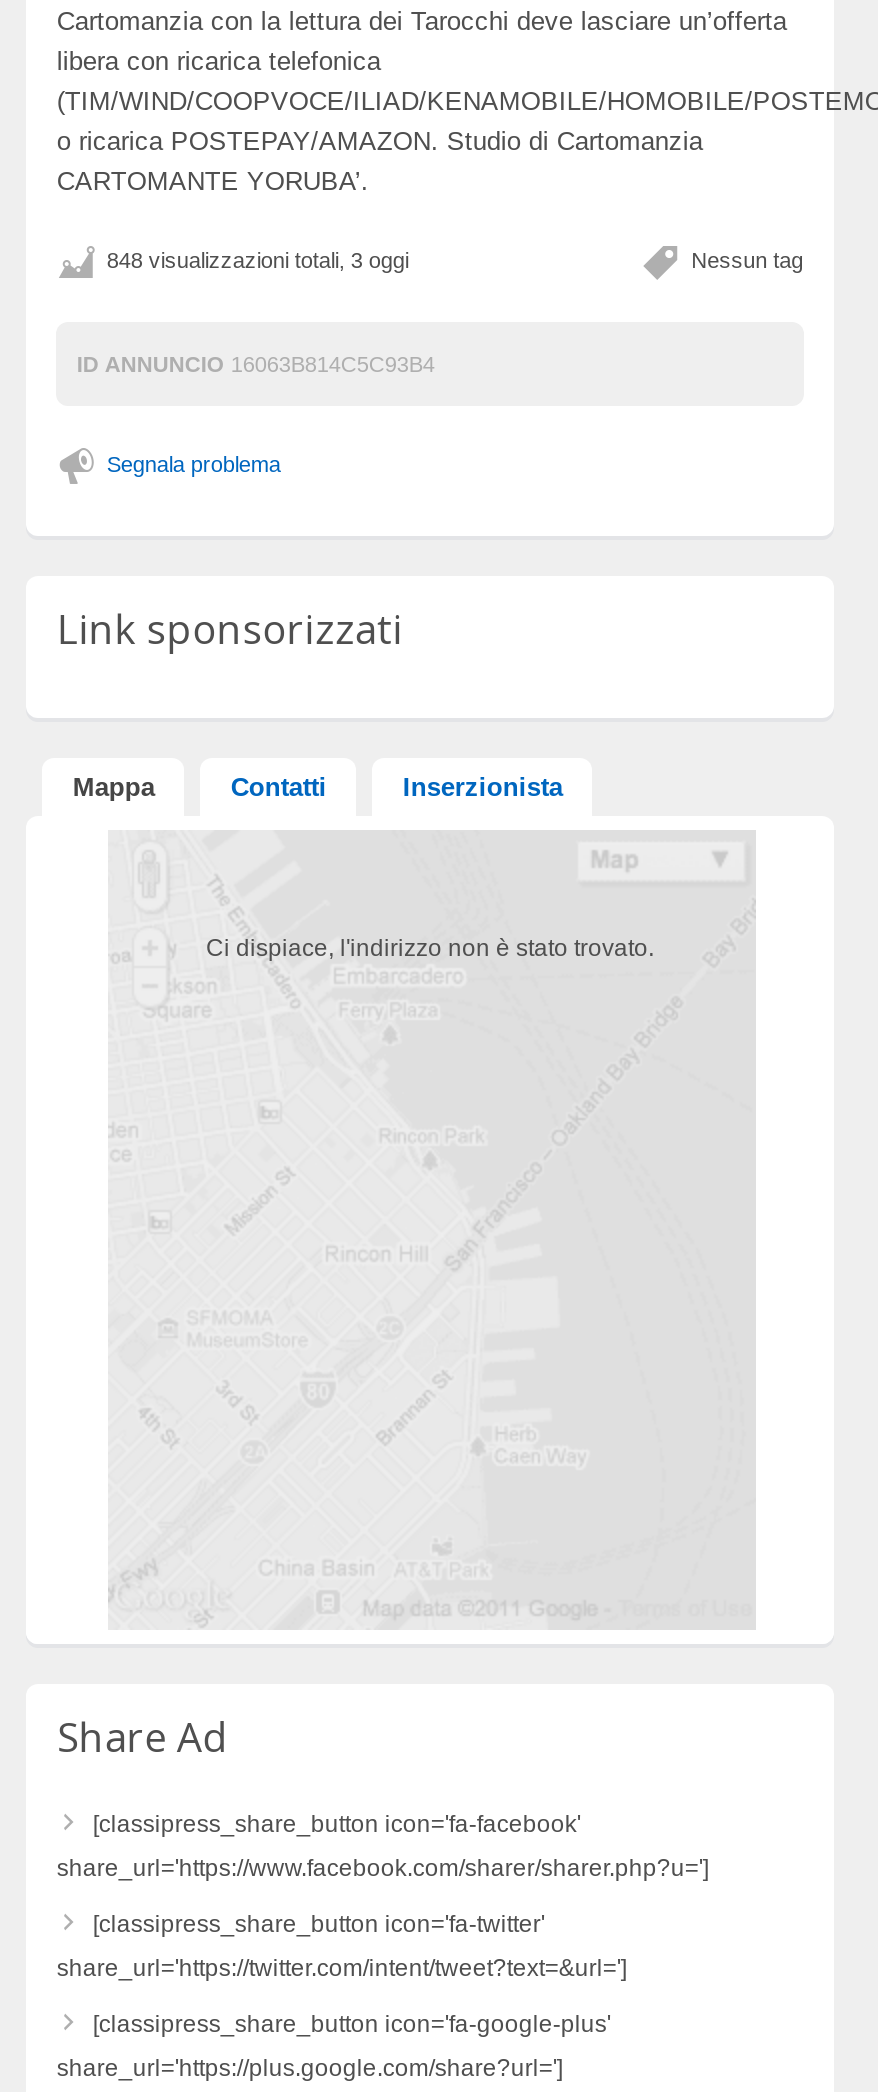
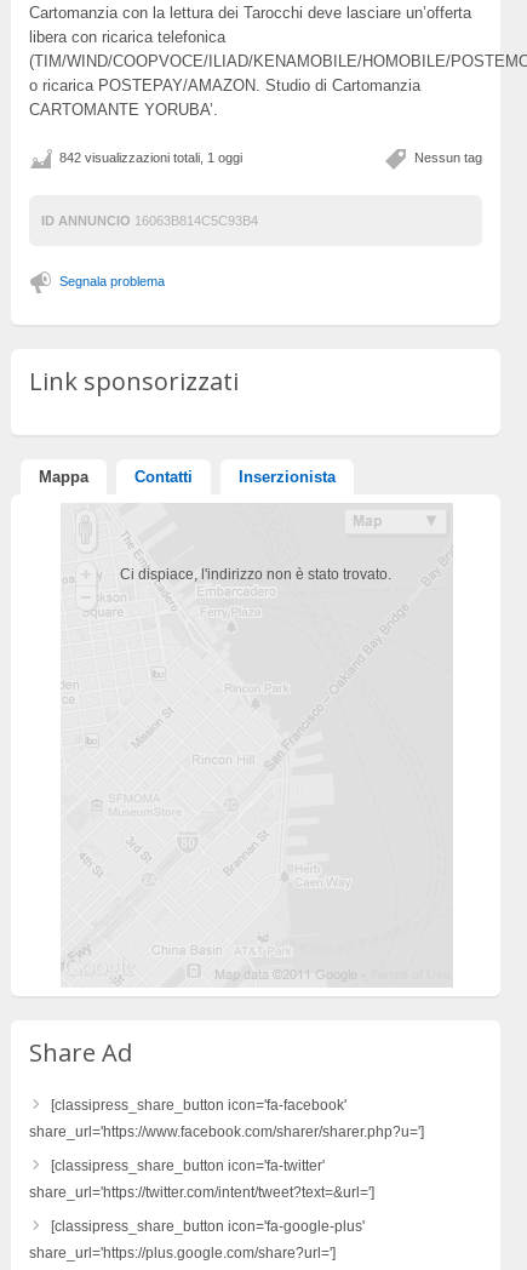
[107,248,409,272] 848 visualizzazioni totali, 3 oggi -> [60,150,243,165] 842 visualizzazioni totali, 1 oggi

